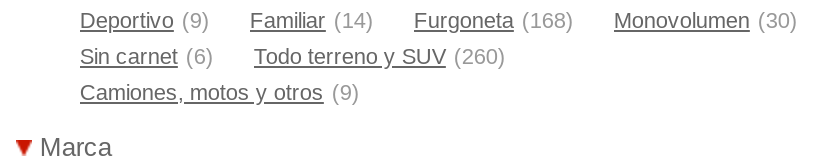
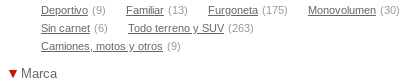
[250,9,374,33] Familiar (14) -> [126,4,188,16] Familiar (13)
[414,9,574,33] Furgoneta (168) -> [208,4,288,16] Furgoneta (175)
[254,45,506,69] Todo terreno y SUV (260) -> [128,22,254,34] Todo terreno y SUV (263)

